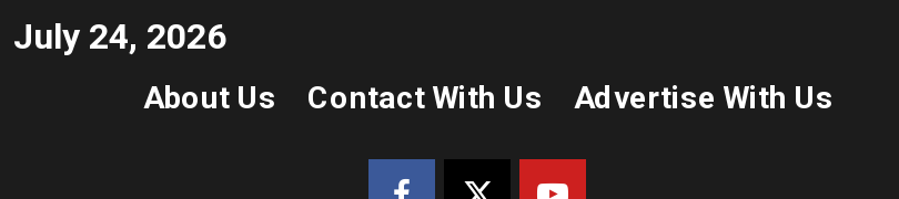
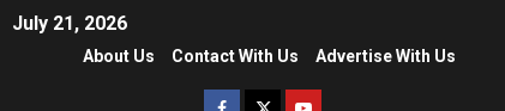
[13,16,226,58] July 24, 2026 -> [12,12,127,35] July 21, 2026

